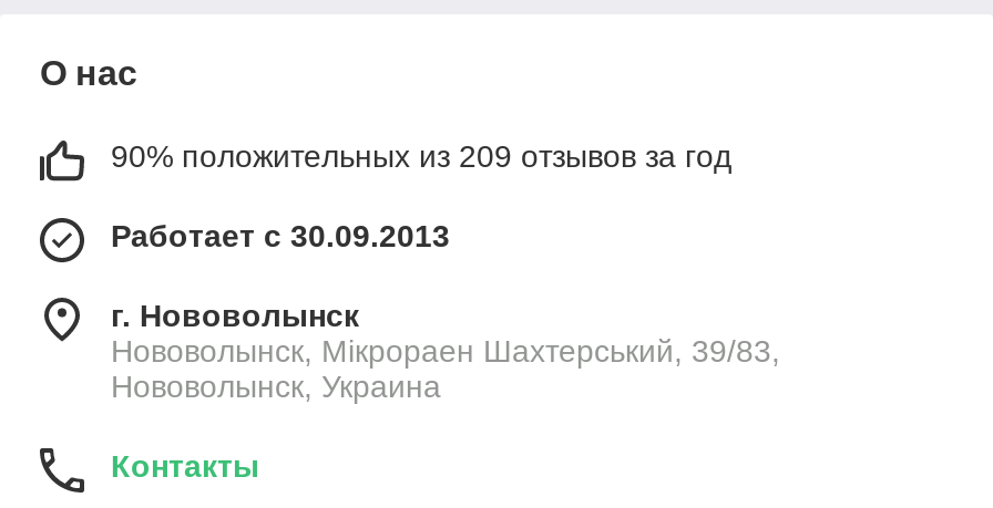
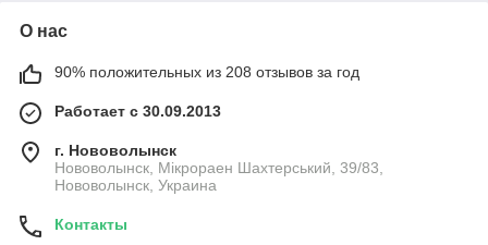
[111,138,731,173] 90% положительных из 209 отзывов за год -> [54,63,359,80] 90% положительных из 208 отзывов за год

